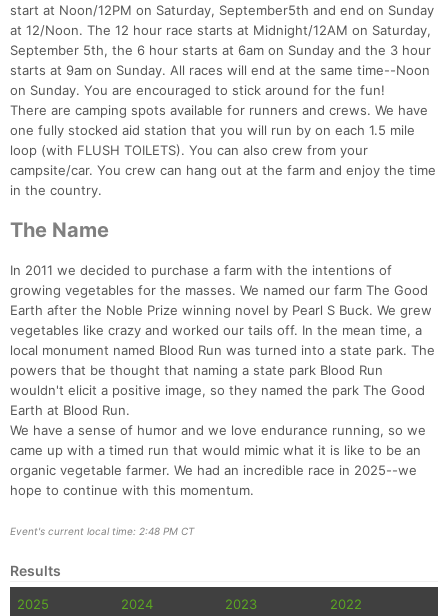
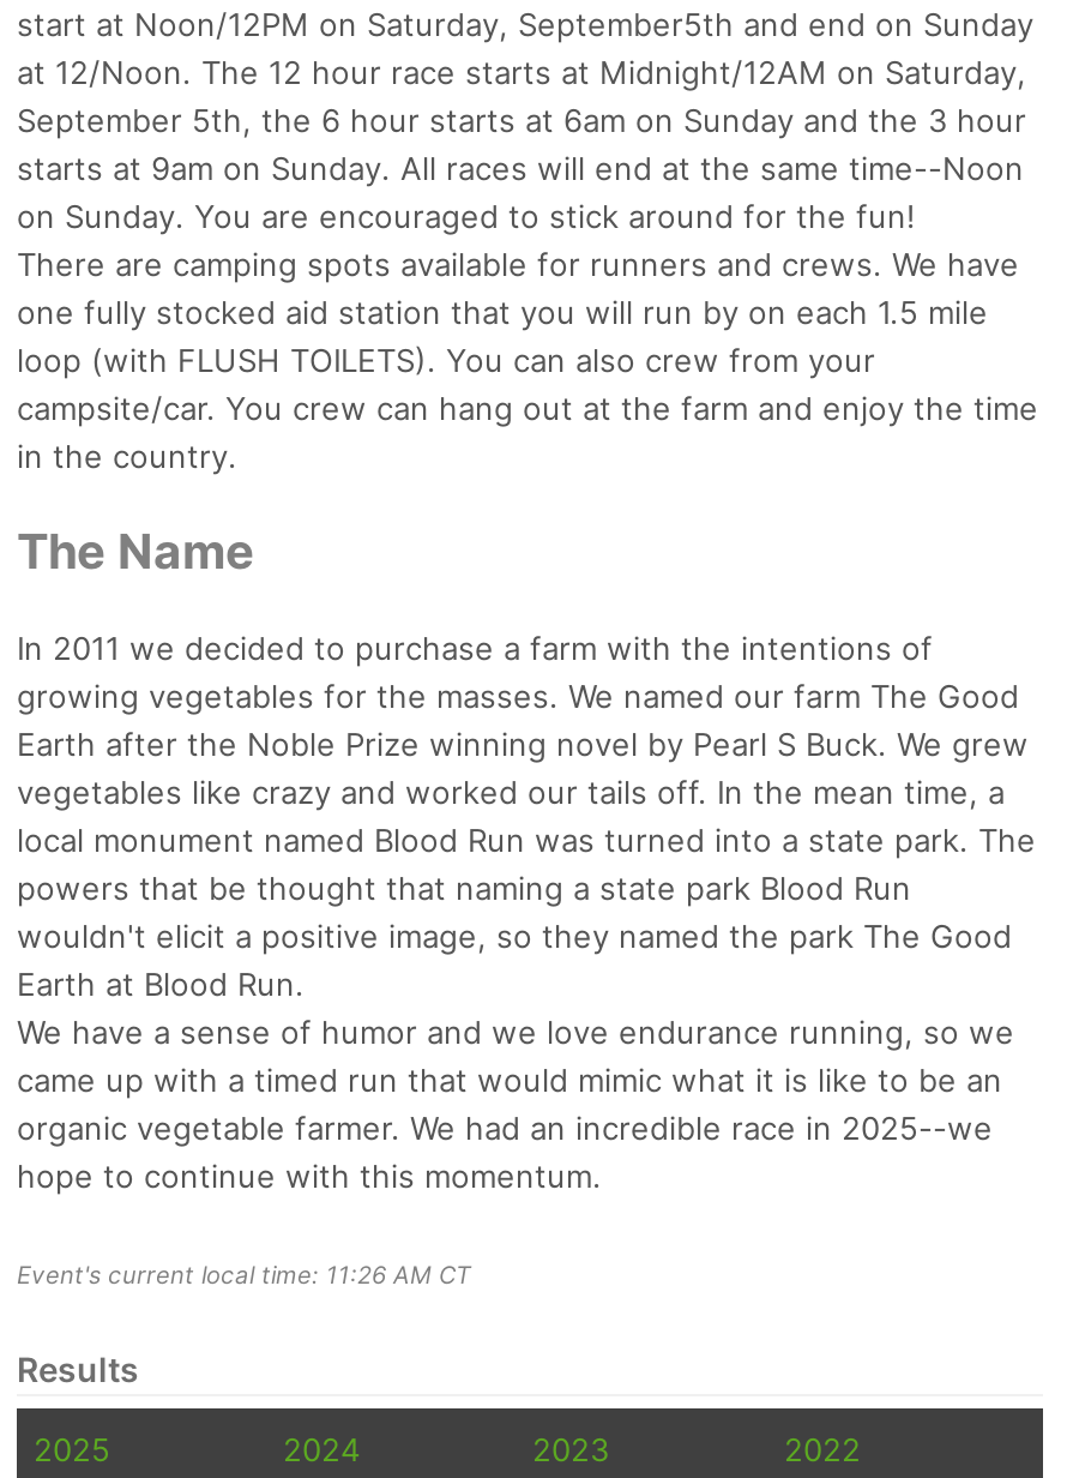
[10,525,194,537] Event's current local time: 2:48 PM CT -> [17,1260,470,1289] Event's current local time: 11:26 AM CT

